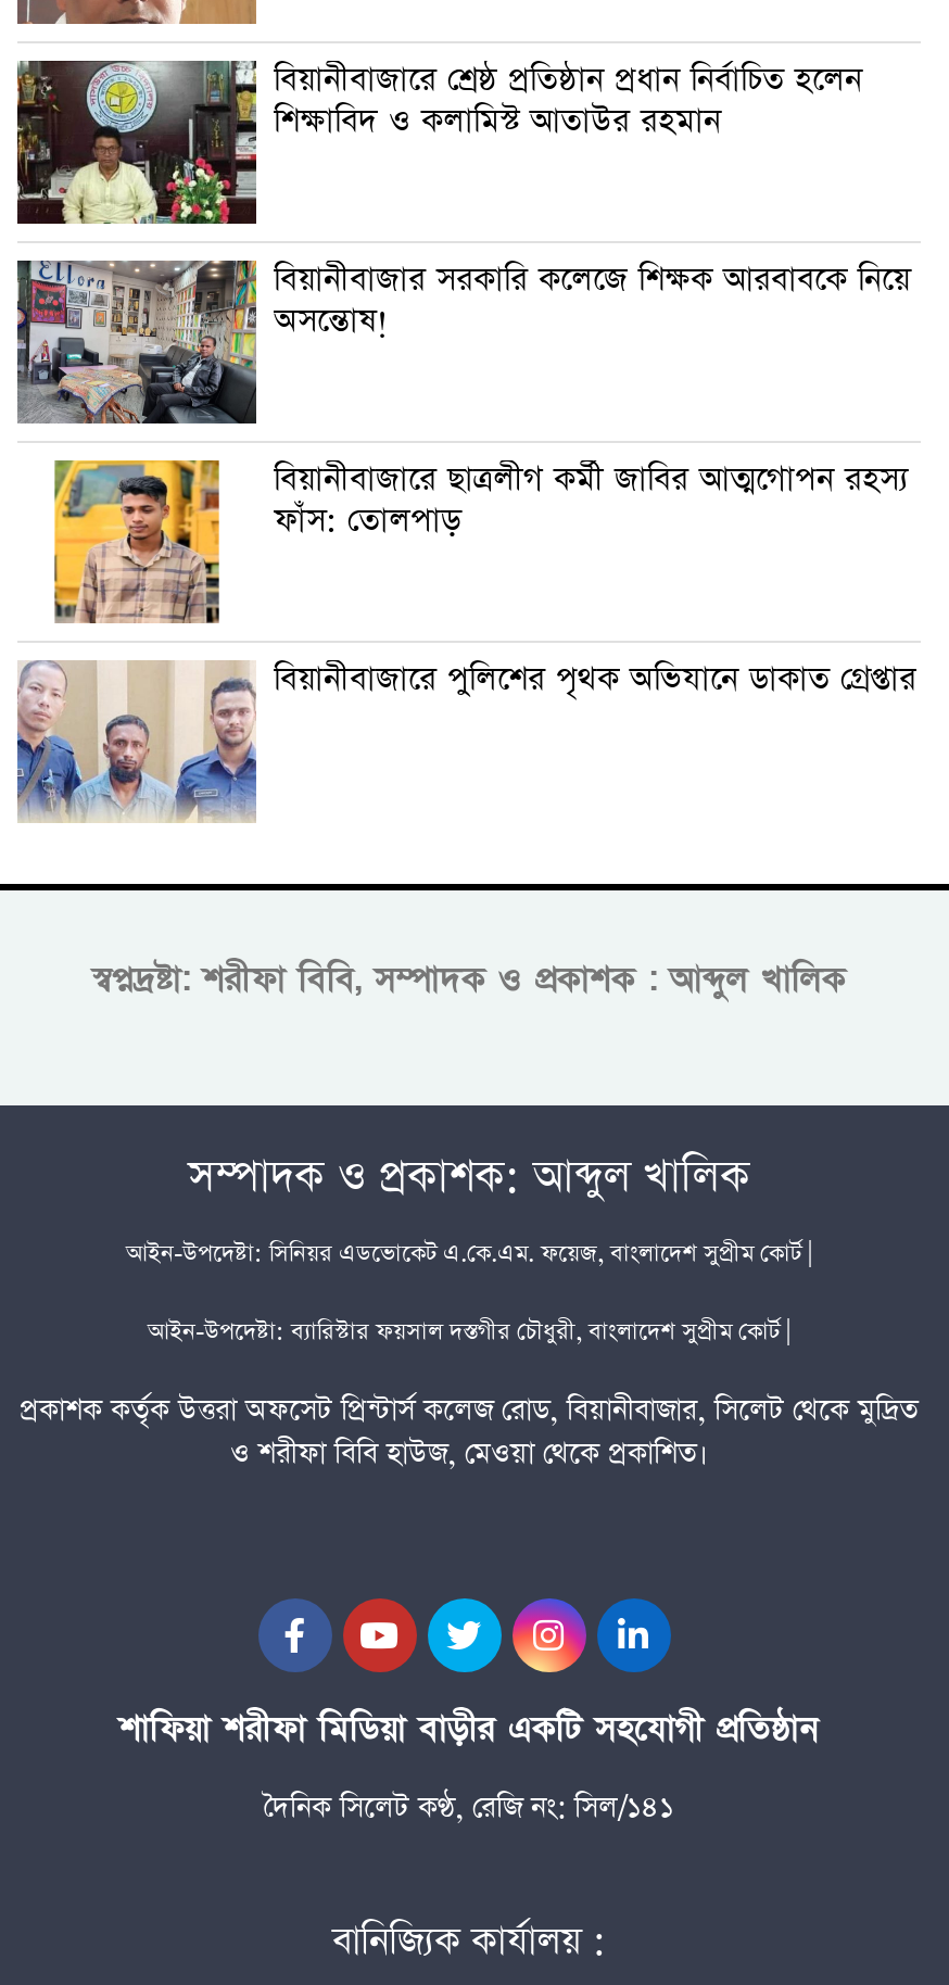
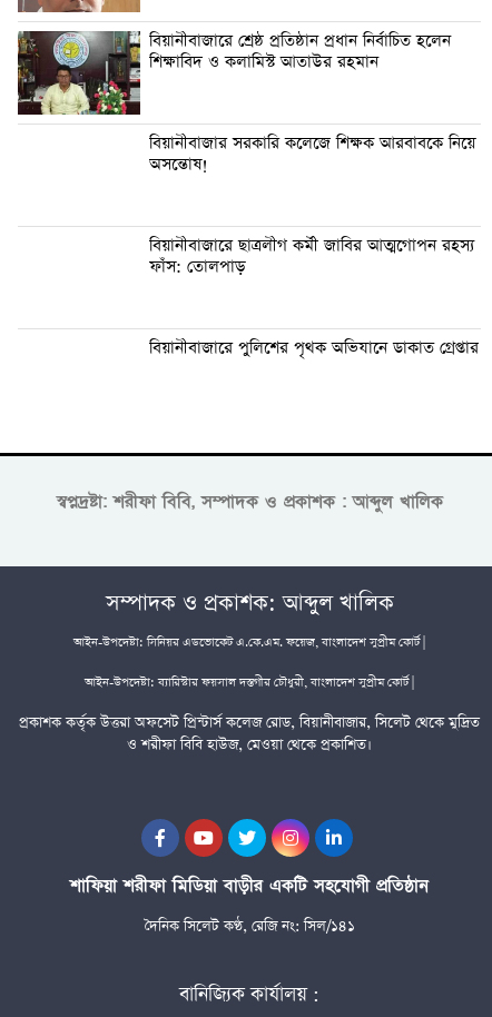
[15,258,258,426] [image] -> none
[52,458,222,625] [image] -> none
[15,658,258,823] [image] -> none

